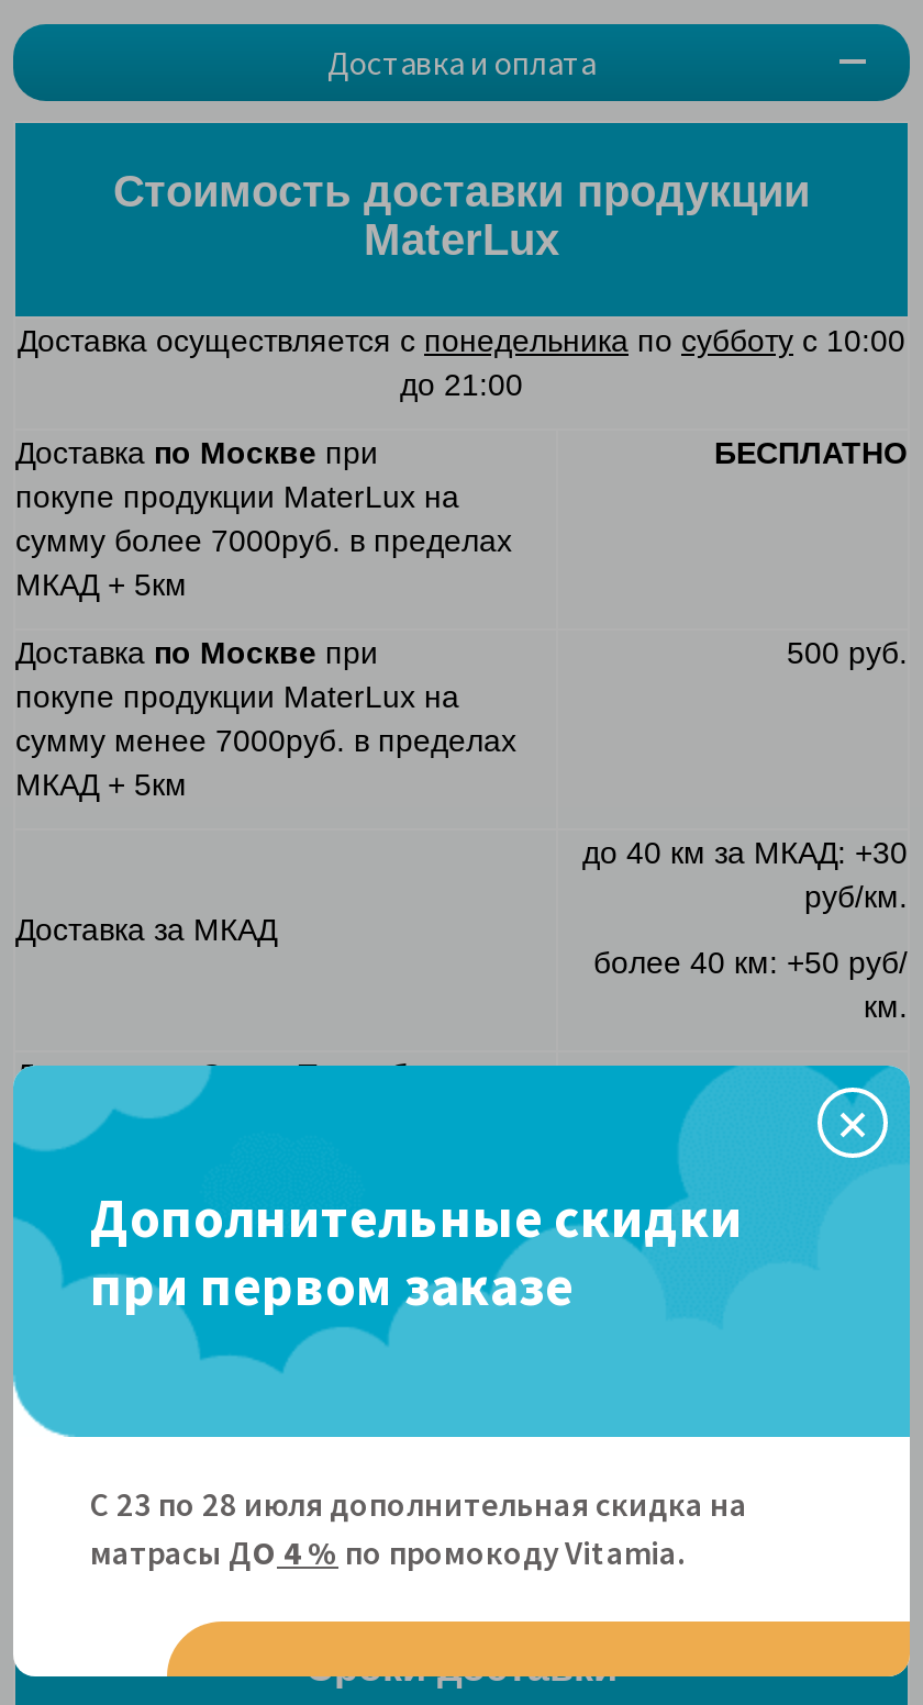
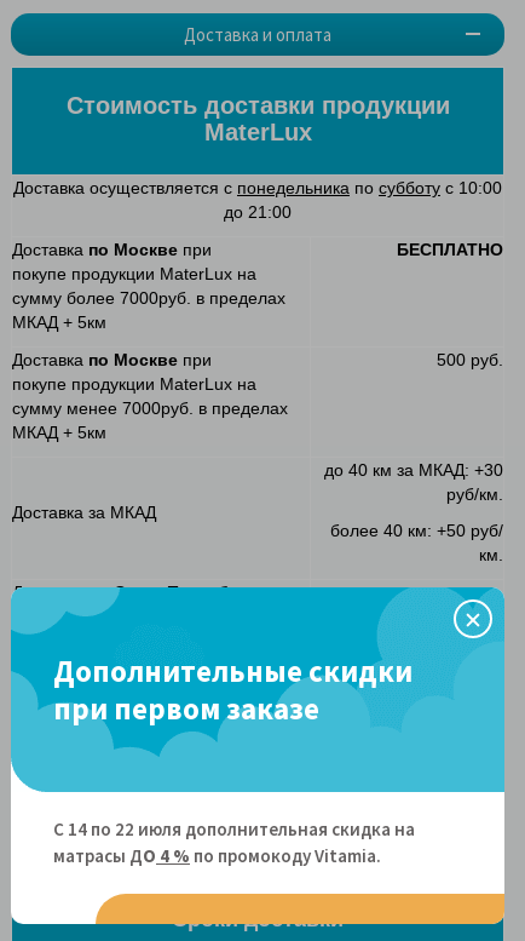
[90,1483,747,1525] С 23 по 28 июля дополнительная скидка на -> [53,817,415,840] С 14 по 22 июля дополнительная скидка на

